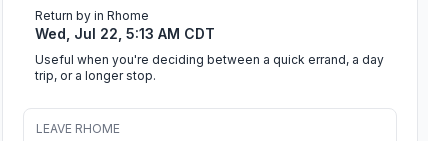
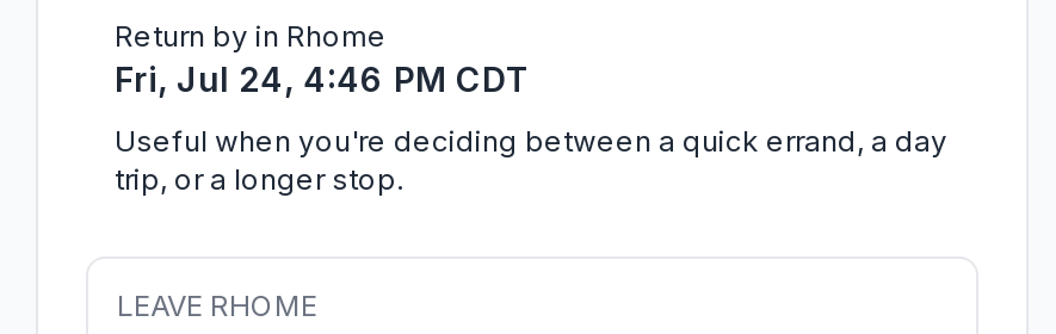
[35,25,215,42] Wed, Jul 22, 5:13 AM CDT -> [115,59,530,99] Fri, Jul 24, 4:46 PM CDT

